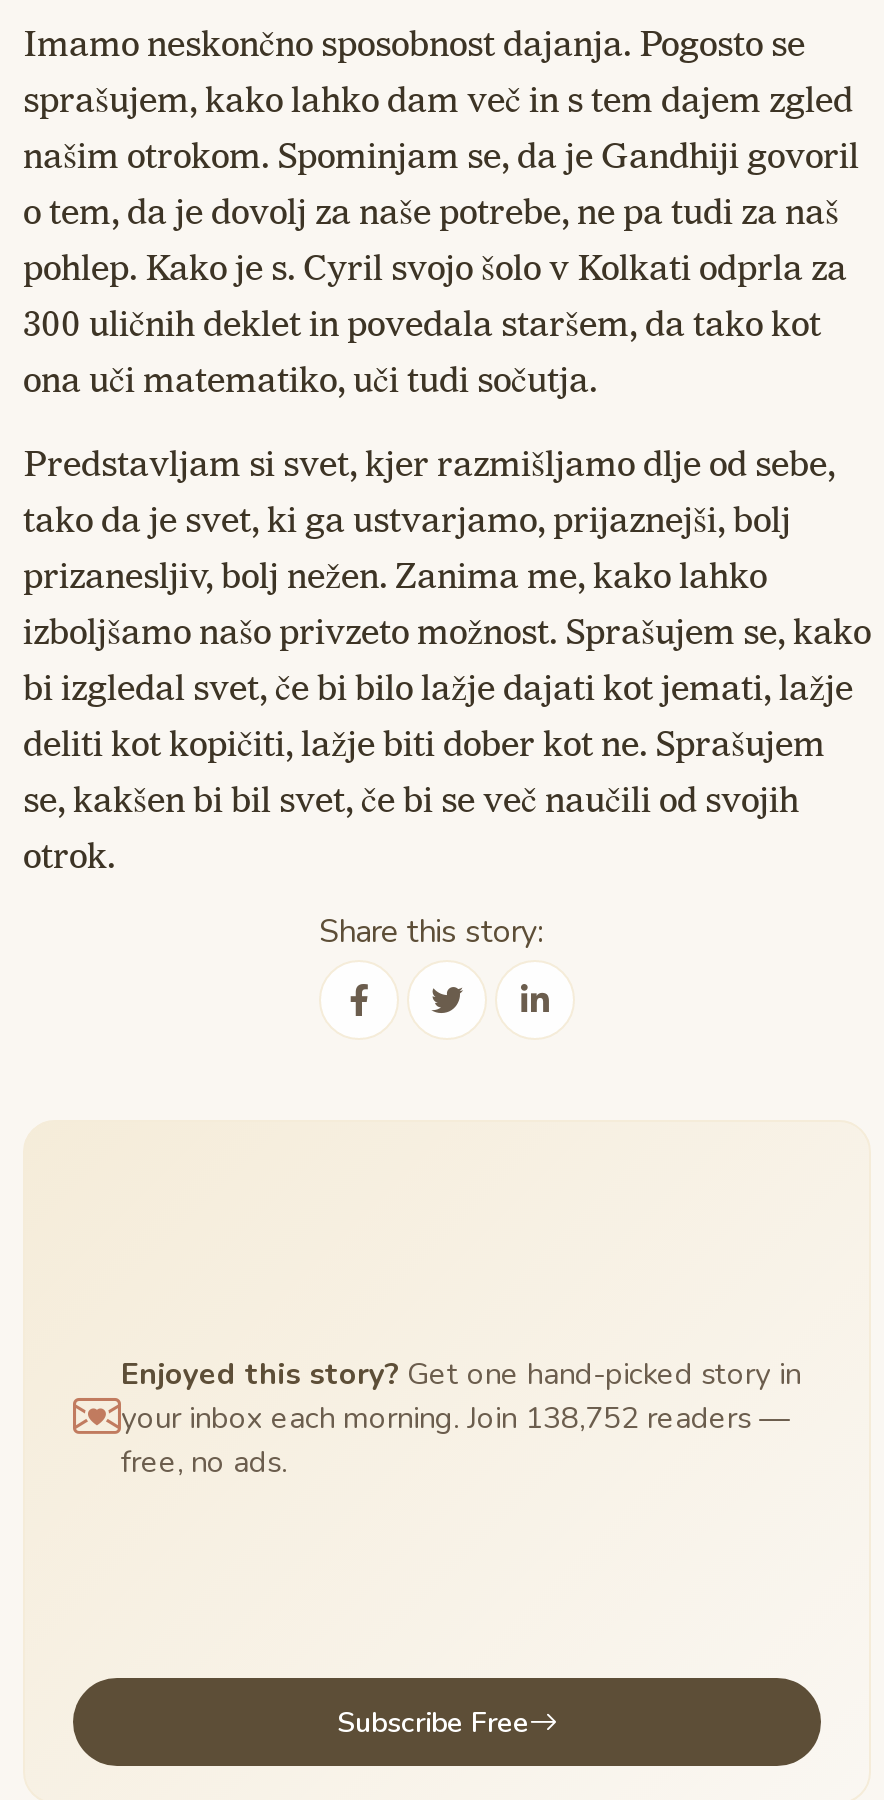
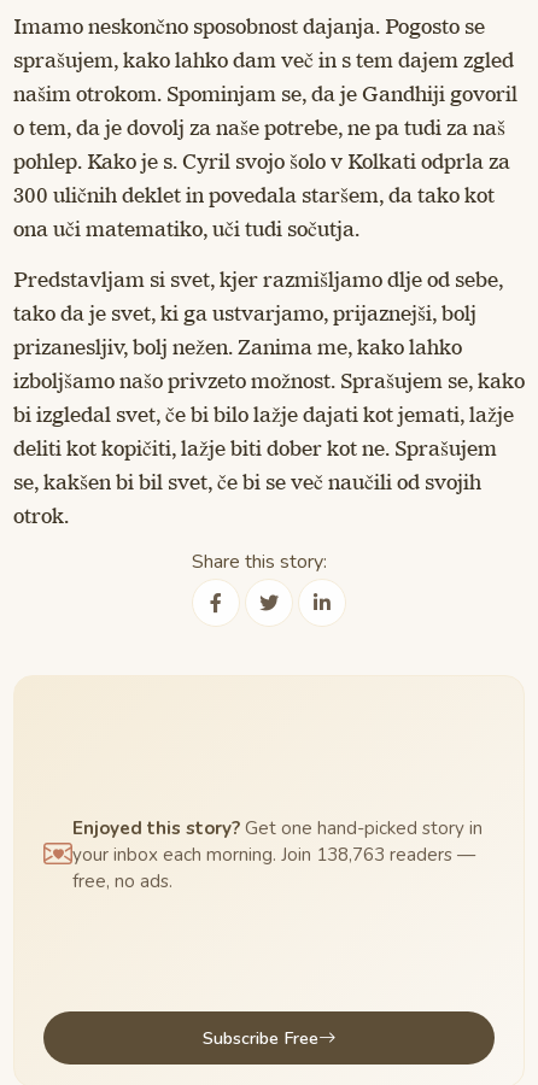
[121,1399,789,1439] your inbox each morning. Join 138,752 readers — -> [72,843,475,867] your inbox each morning. Join 138,763 readers —

